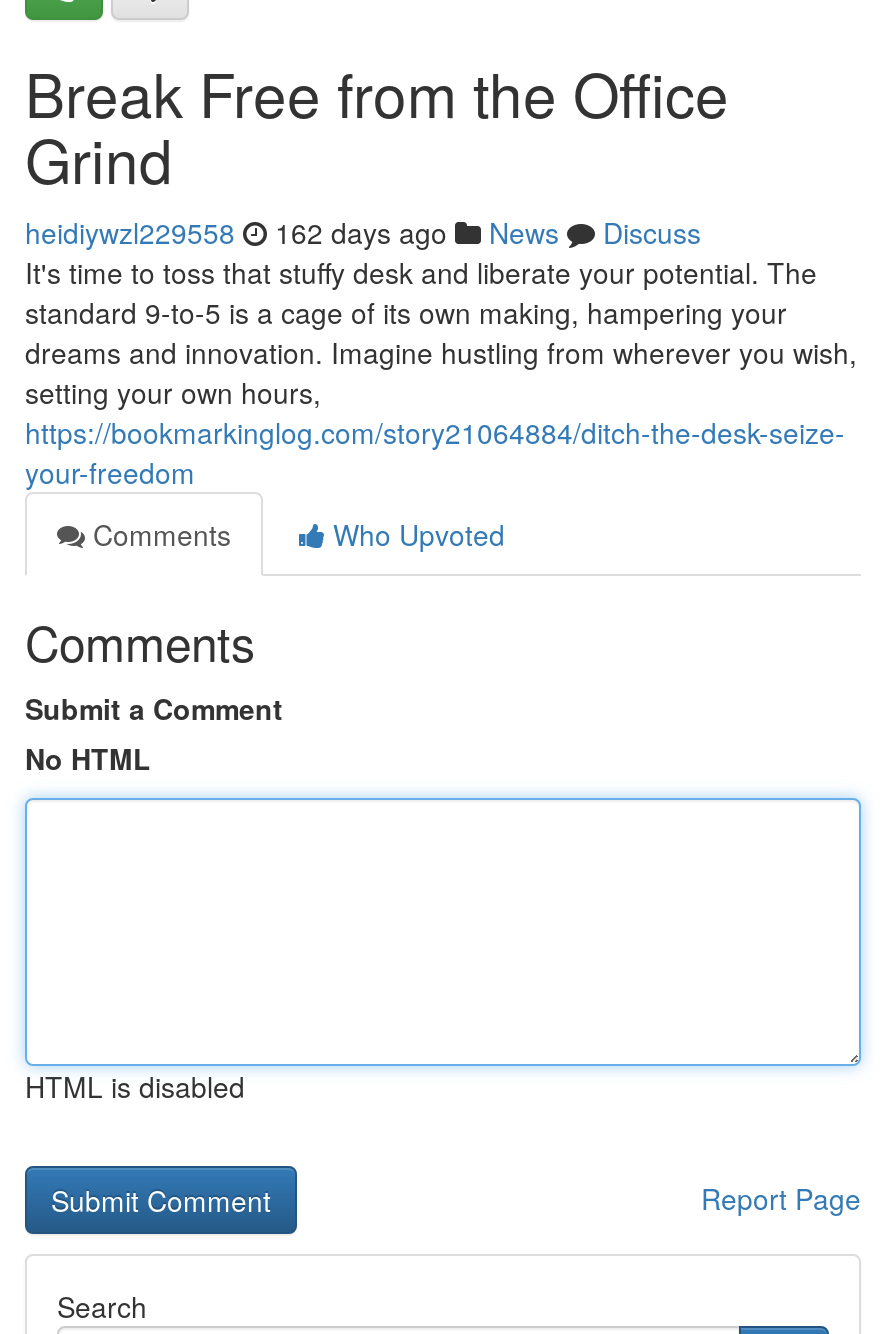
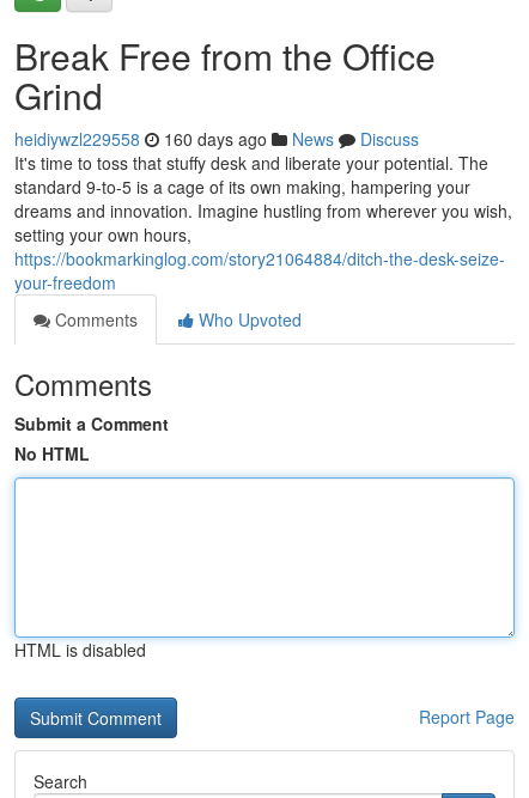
[25,212,701,252] heidiywzl229558 162 days ago News Discuss -> [14,127,419,151] heidiywzl229558 160 days ago News Discuss

